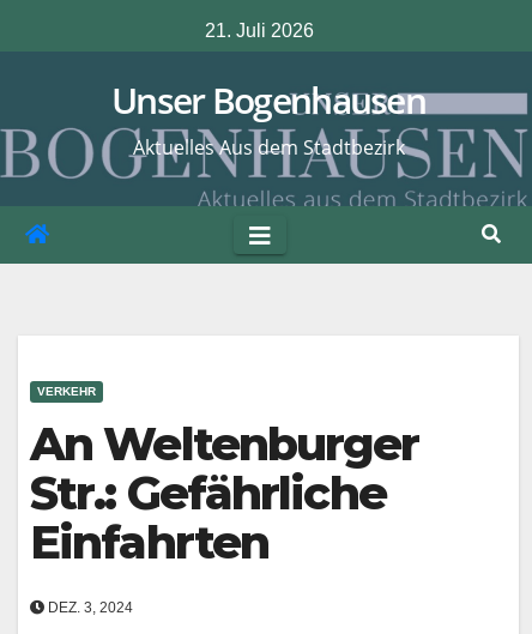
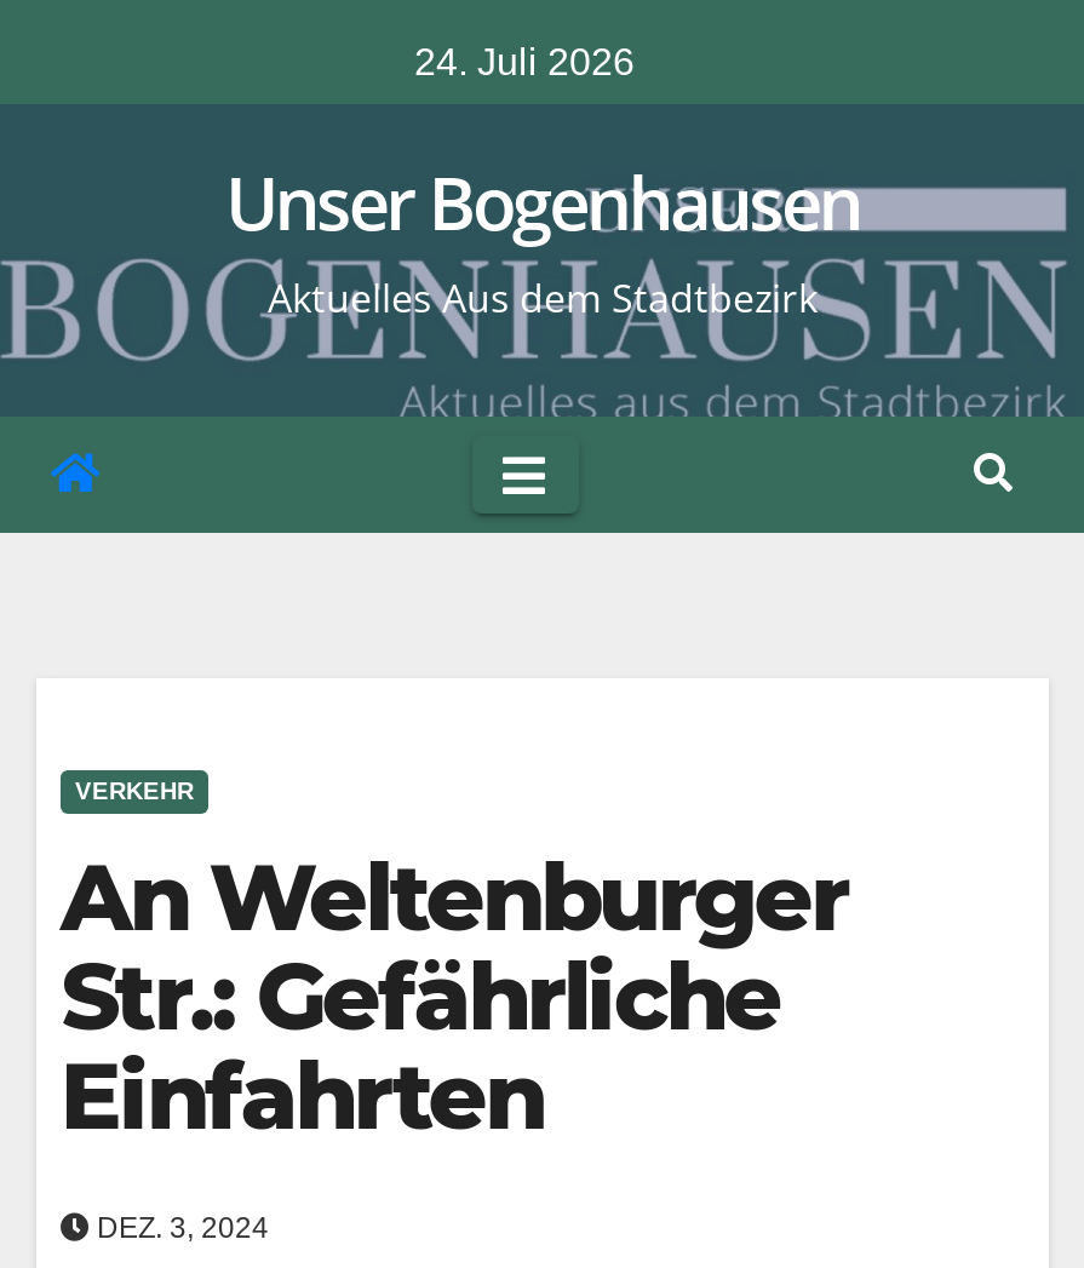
[205,20,314,41] 21. Juli 2026 -> [414,41,635,82] 24. Juli 2026

